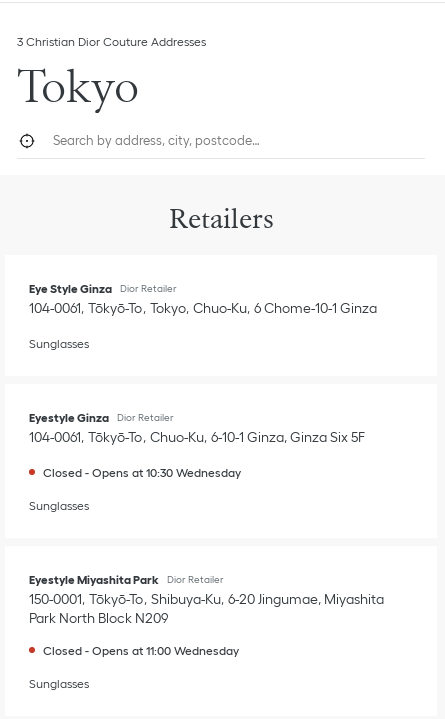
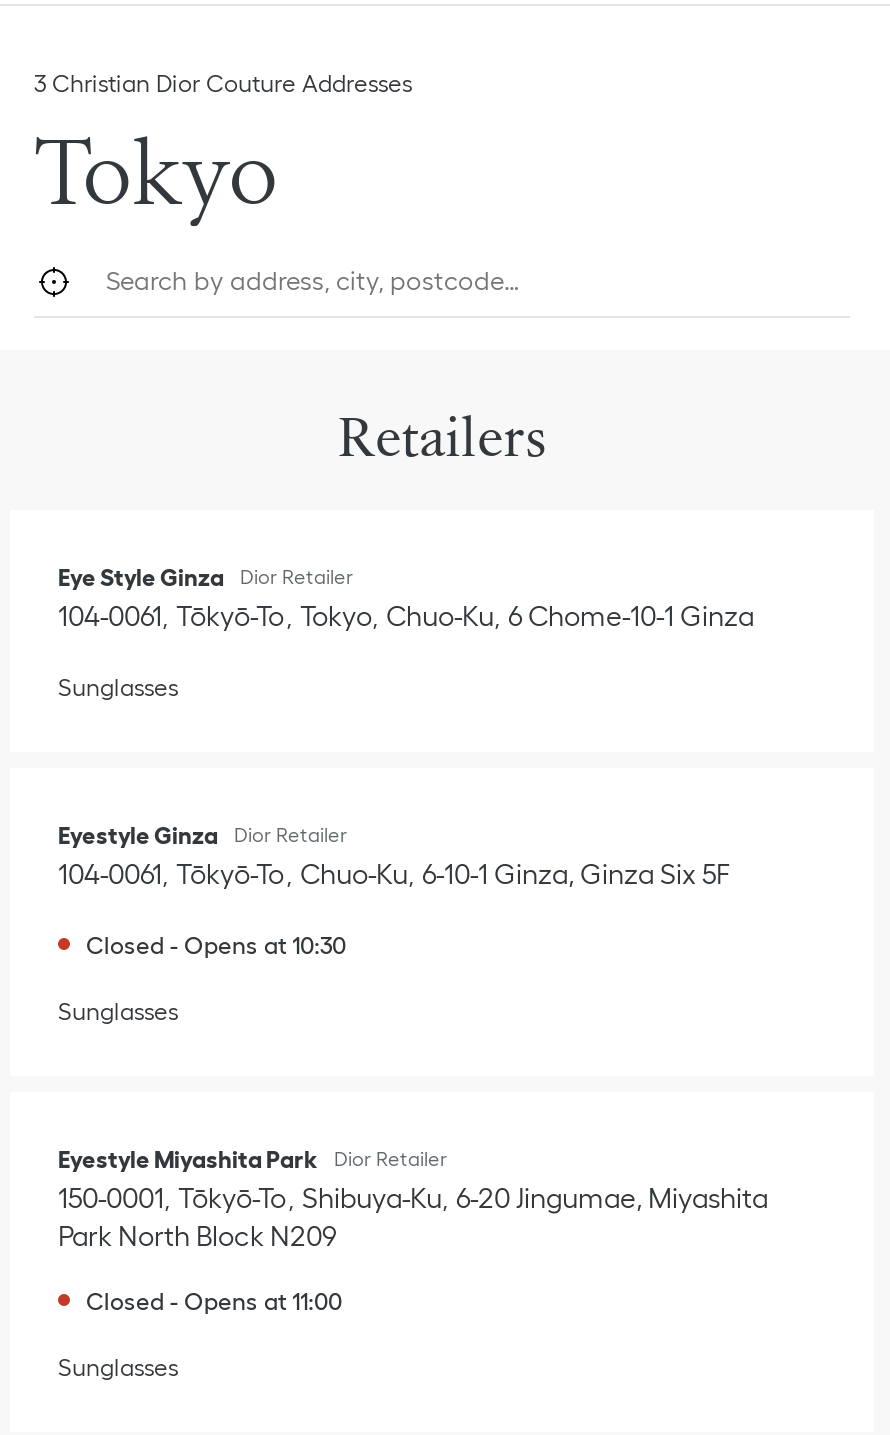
[43,466,241,479] Closed - Opens at 10:30 Wednesday -> [86,932,346,958] Closed - Opens at 10:30
[43,644,239,657] Closed - Opens at 11:00 Wednesday -> [86,1288,342,1314] Closed - Opens at 11:00

